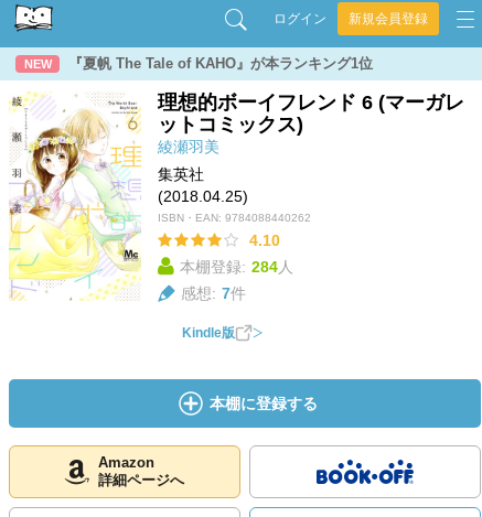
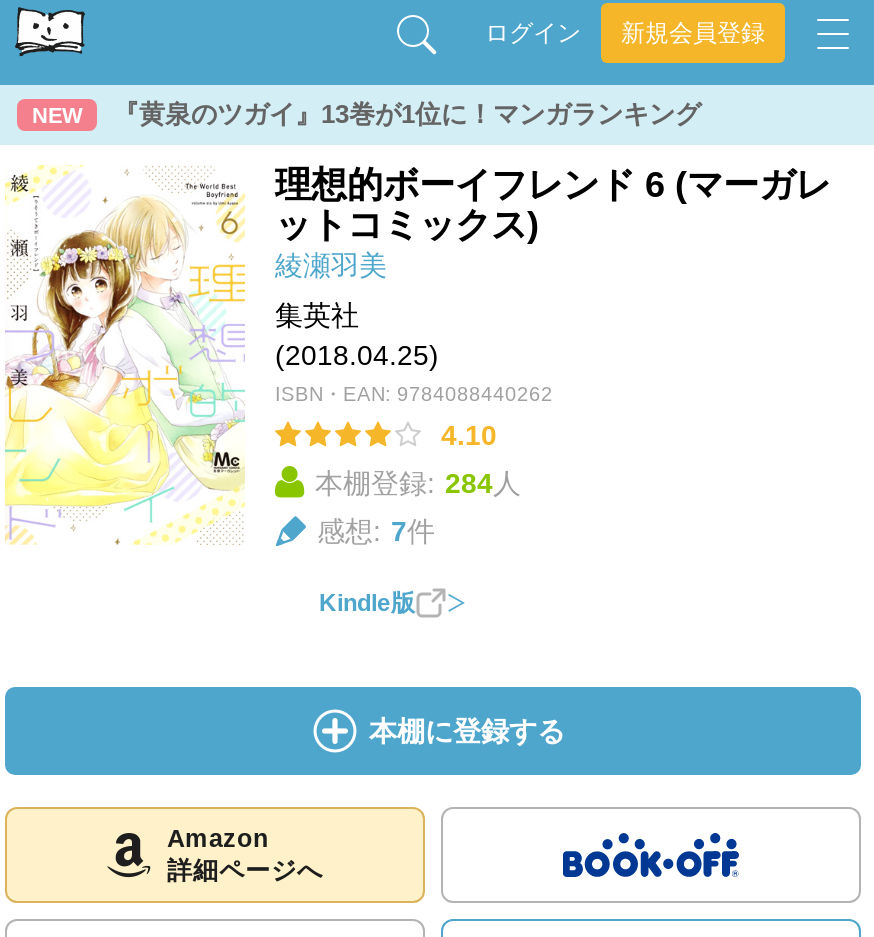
[68,55,373,72] 『夏帆 The Tale of KAHO』が本ランキング1位 -> [113,99,701,129] 『黄泉のツガイ』13巻が1位に！マンガランキング

